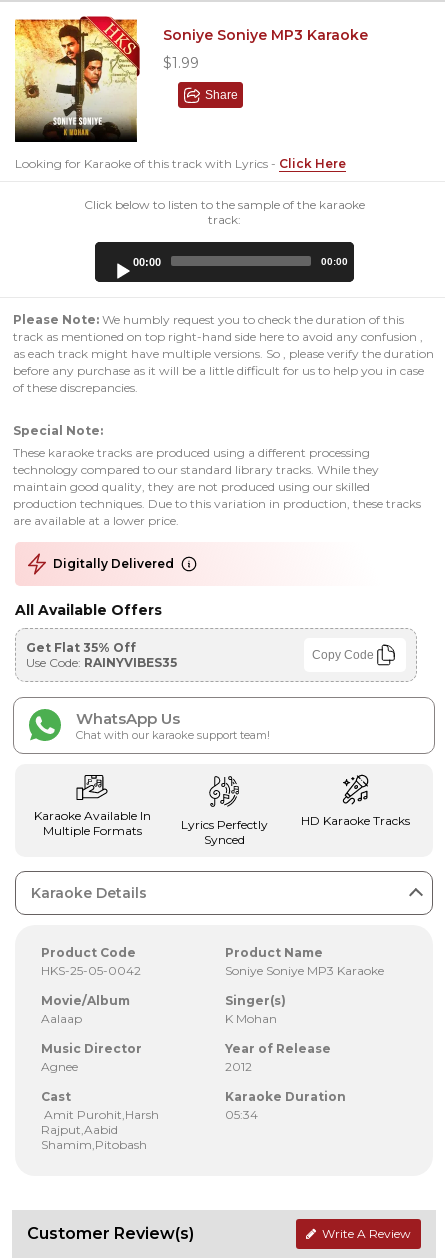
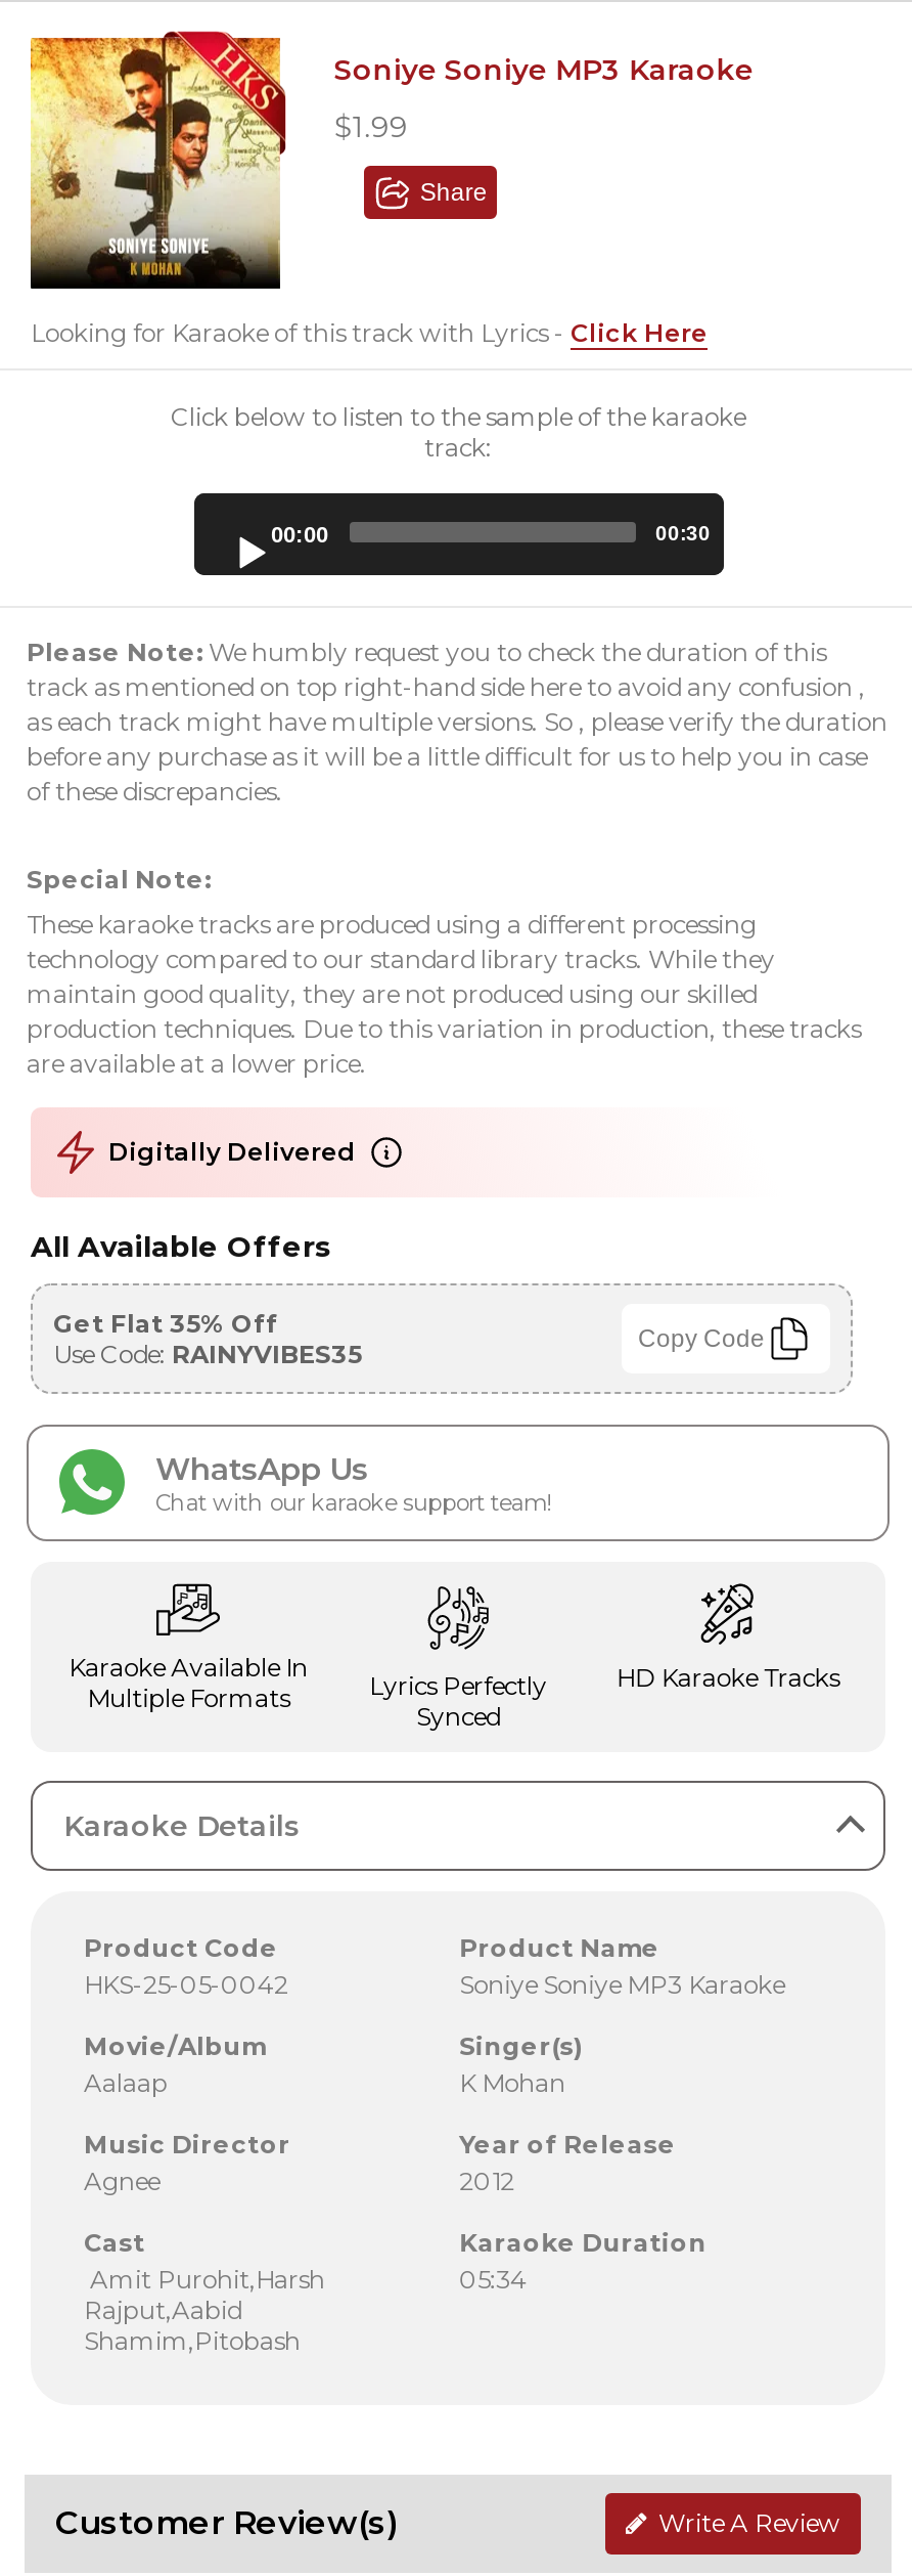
[320,255,347,266] 00:00 -> [655,521,711,543] 00:30

